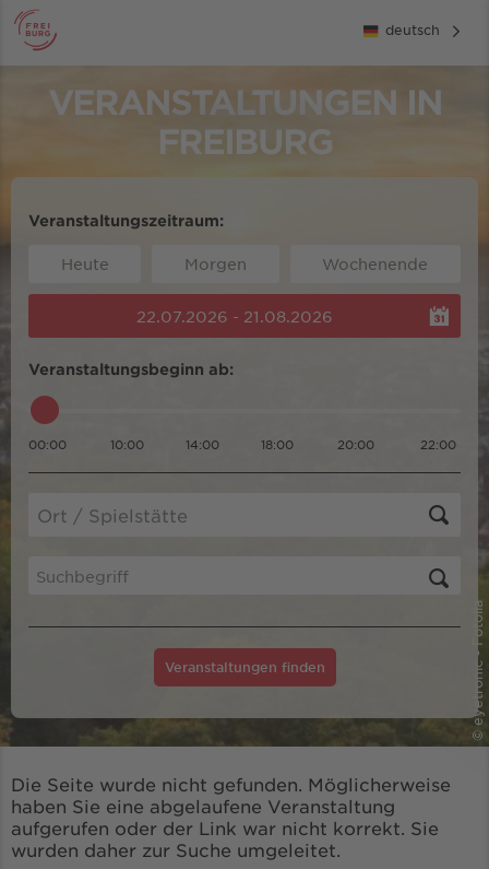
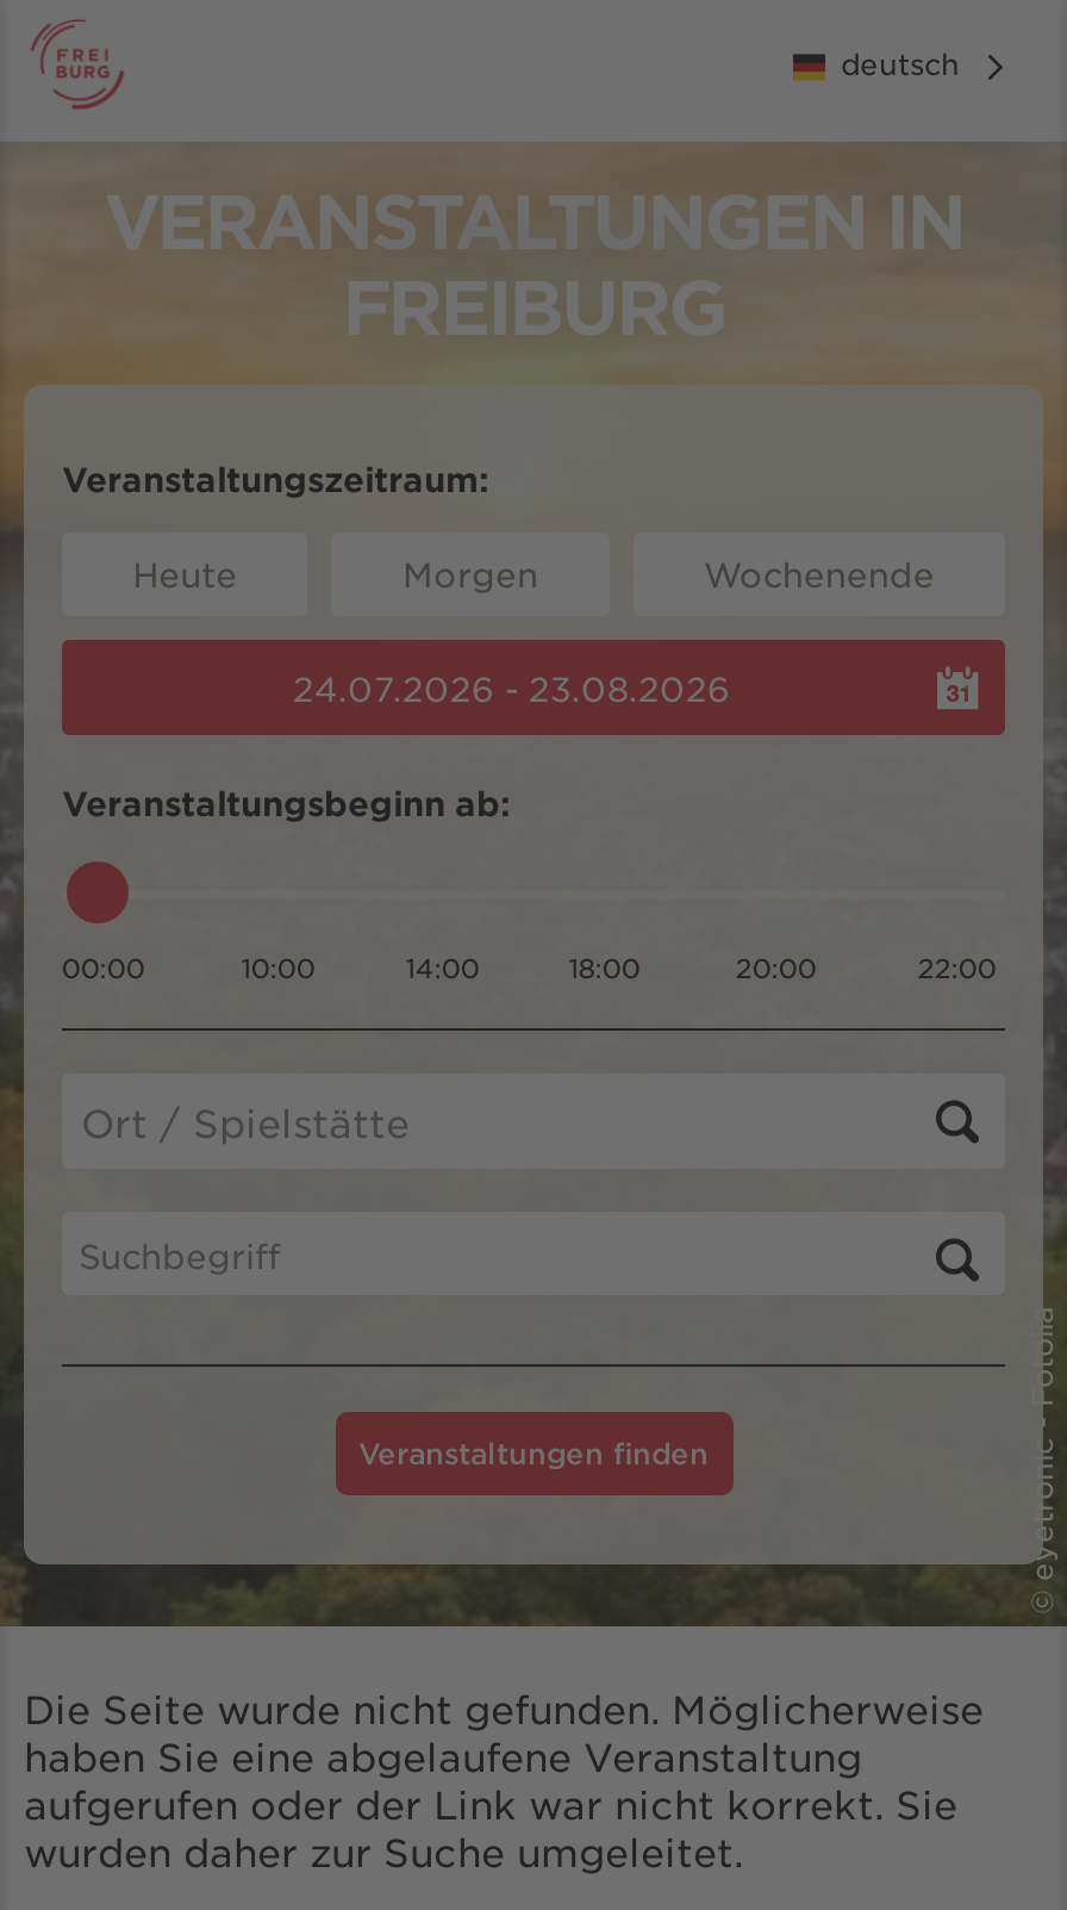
[136,306,333,326] 22.07.2026 - 21.08.2026 -> [293,666,731,709] 24.07.2026 - 23.08.2026

